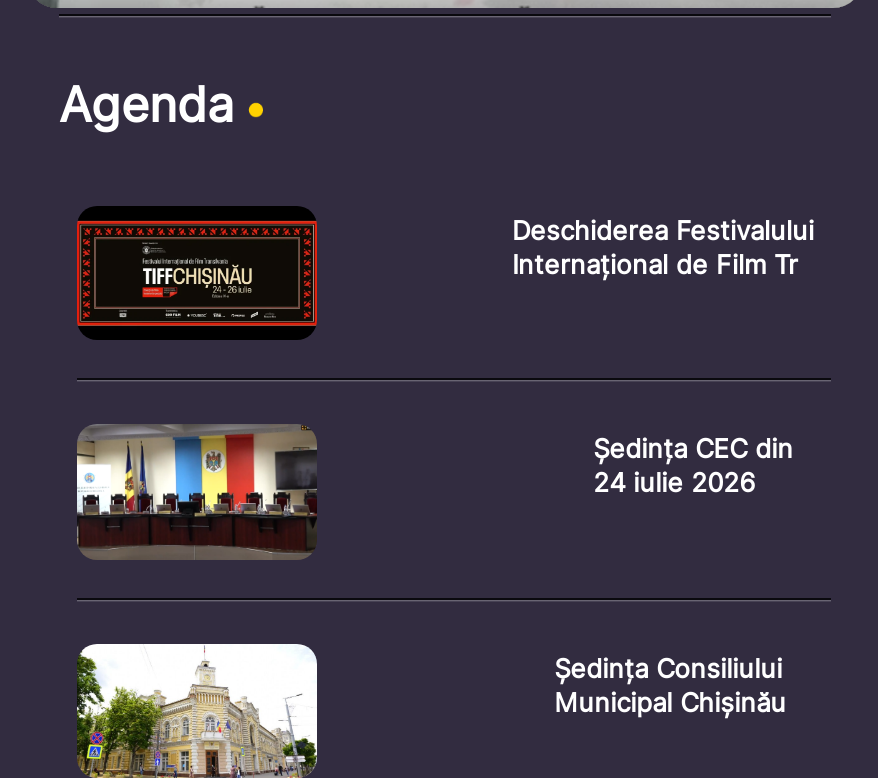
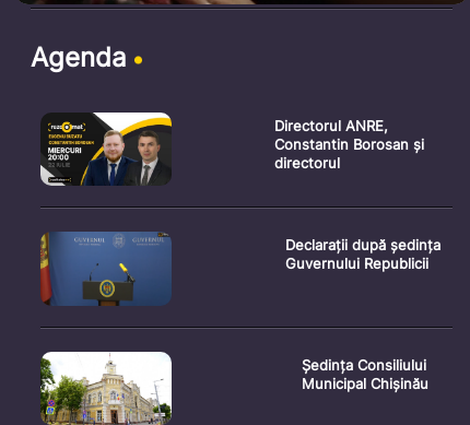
[75,206,319,340] [image] -> [39,111,173,187] [image]
[512,214,814,280] Deschiderea Festivalului | Internațional de Film Tr -> [275,117,424,171] Directorul ANRE, | Constantin Borosan și | directorul
[75,424,317,560] [image] -> [40,232,172,306] [image]
[593,433,793,499] Ședința CEC din | 24 iulie 2026 -> [285,236,440,272] Declarații după ședința | Guvernului Republicii

